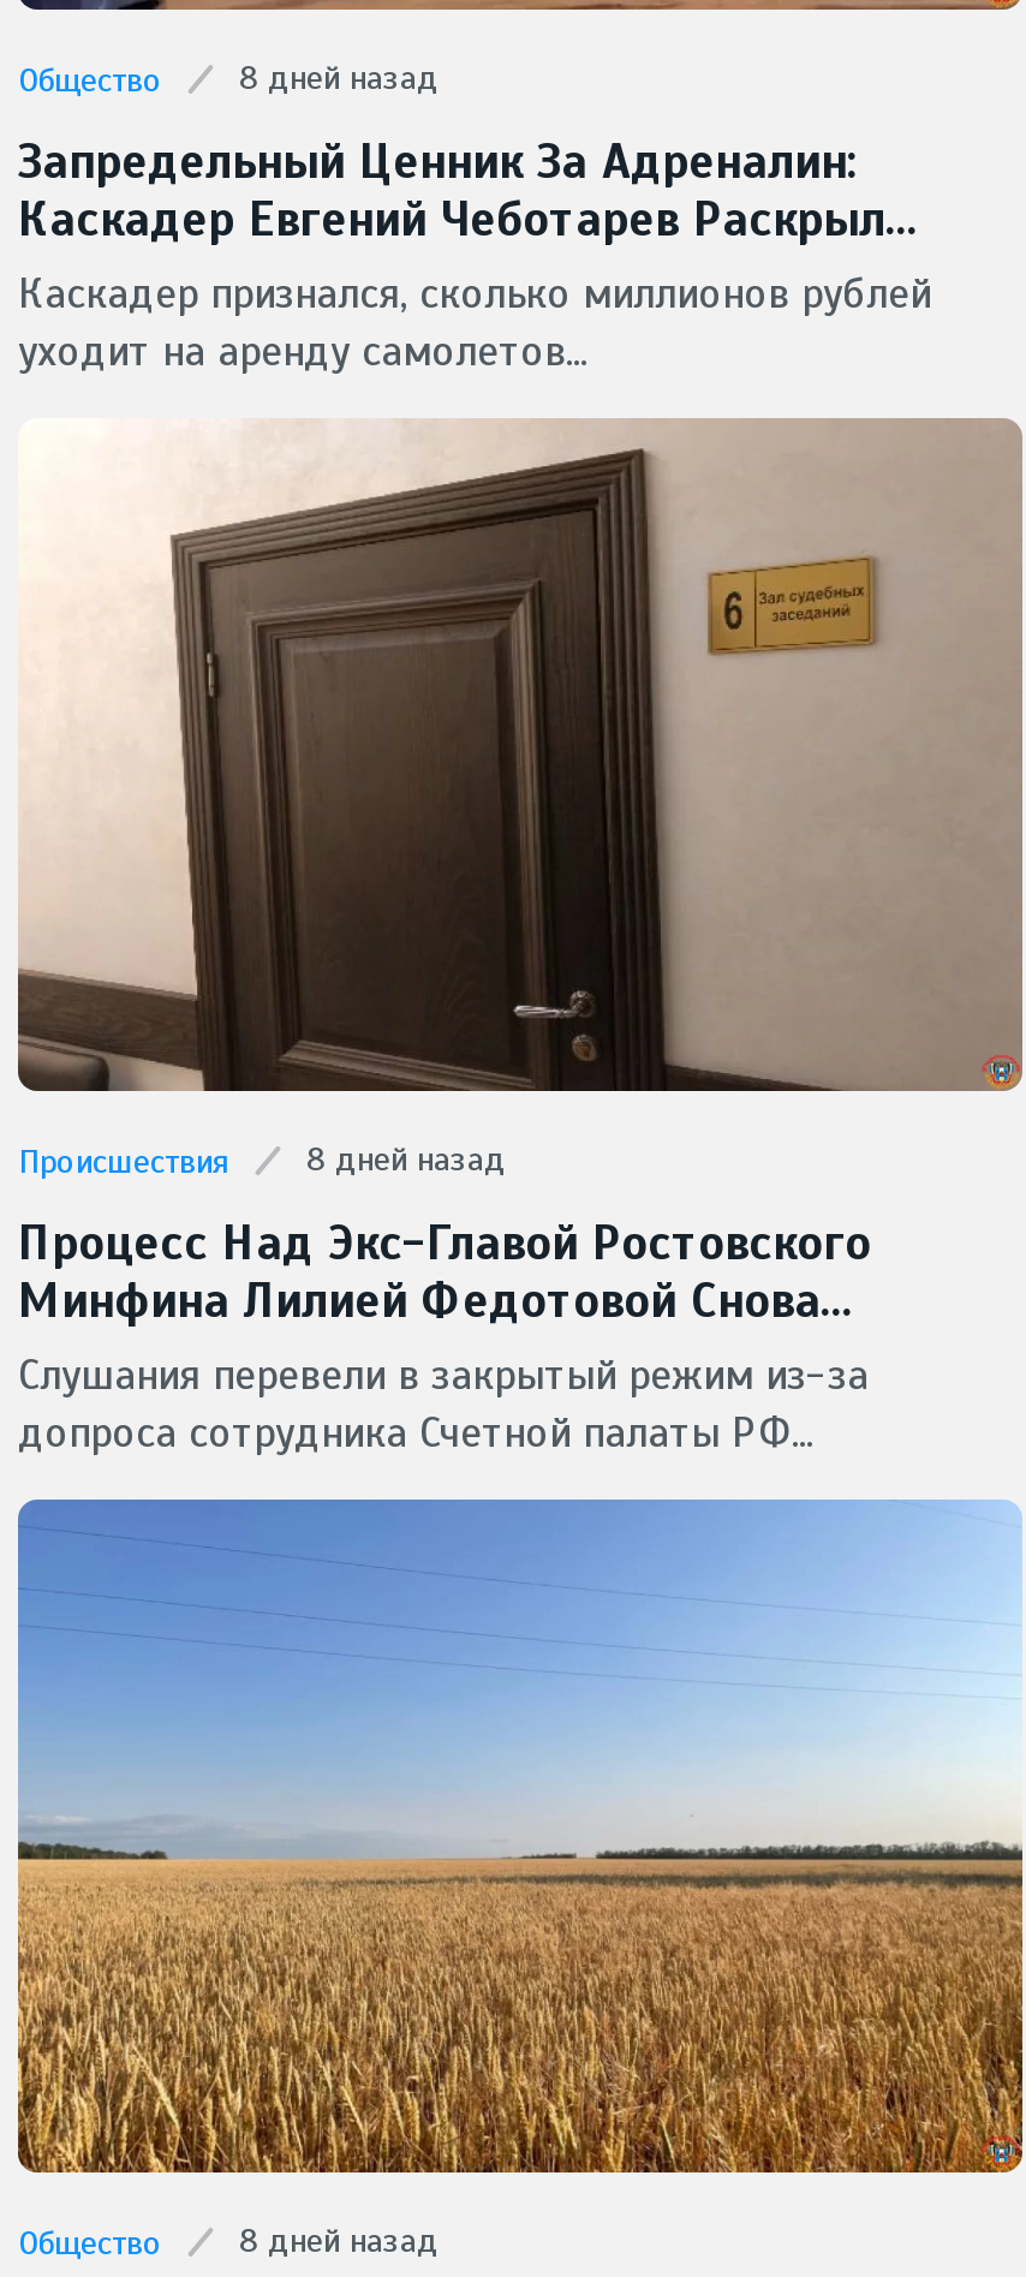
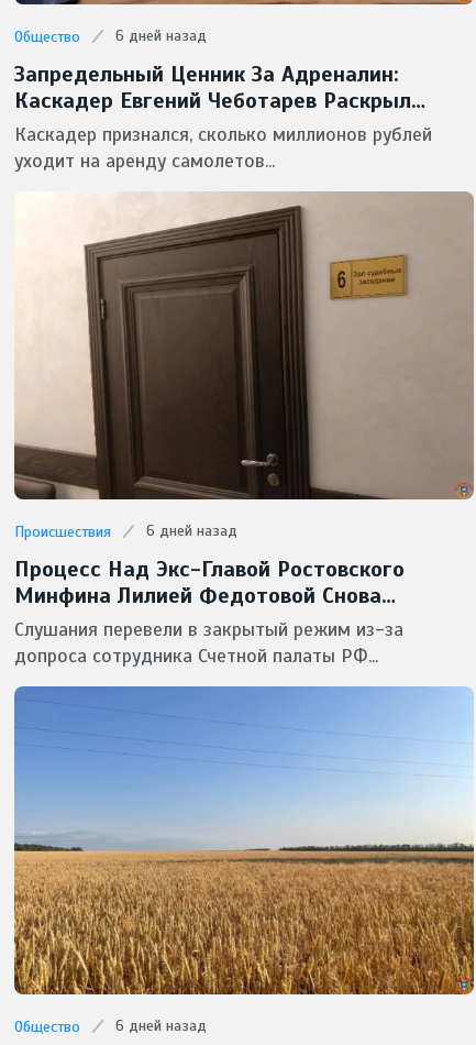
[18,56,439,100] Общество 8 дней назад -> [14,26,207,46] Общество 6 дней назад
[18,1138,506,1181] Происшествия 8 дней назад -> [14,521,237,541] Происшествия 6 дней назад
[18,2219,439,2263] Общество 8 дней назад -> [14,1016,207,1036] Общество 6 дней назад

